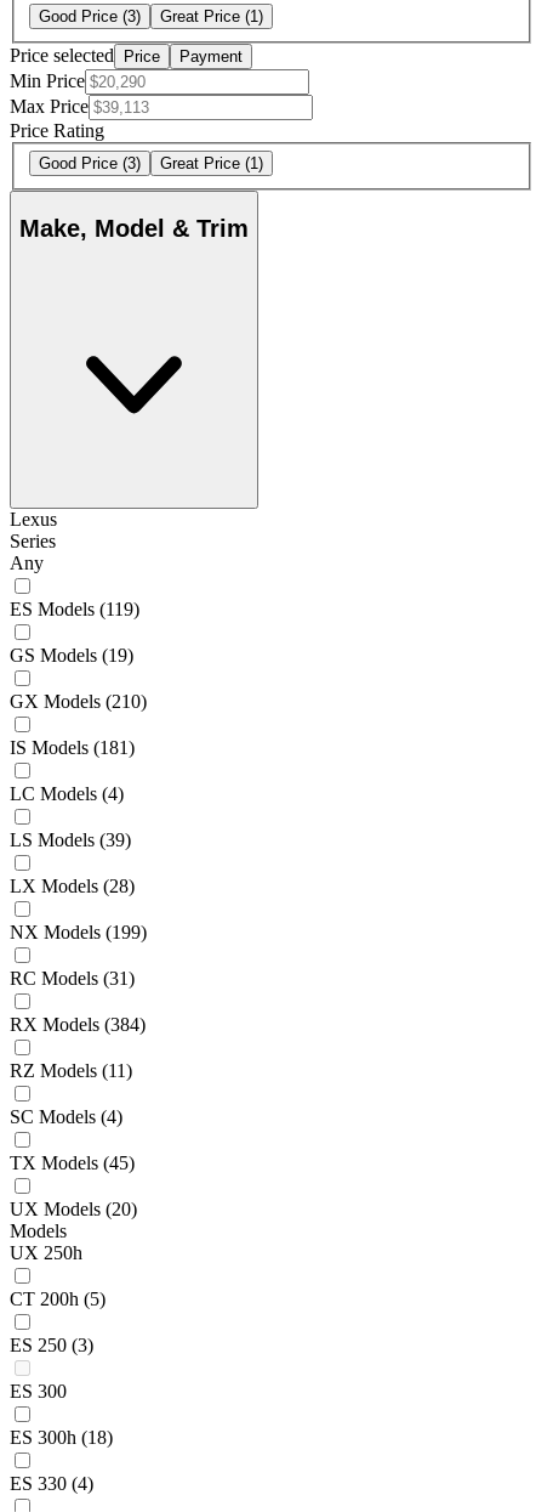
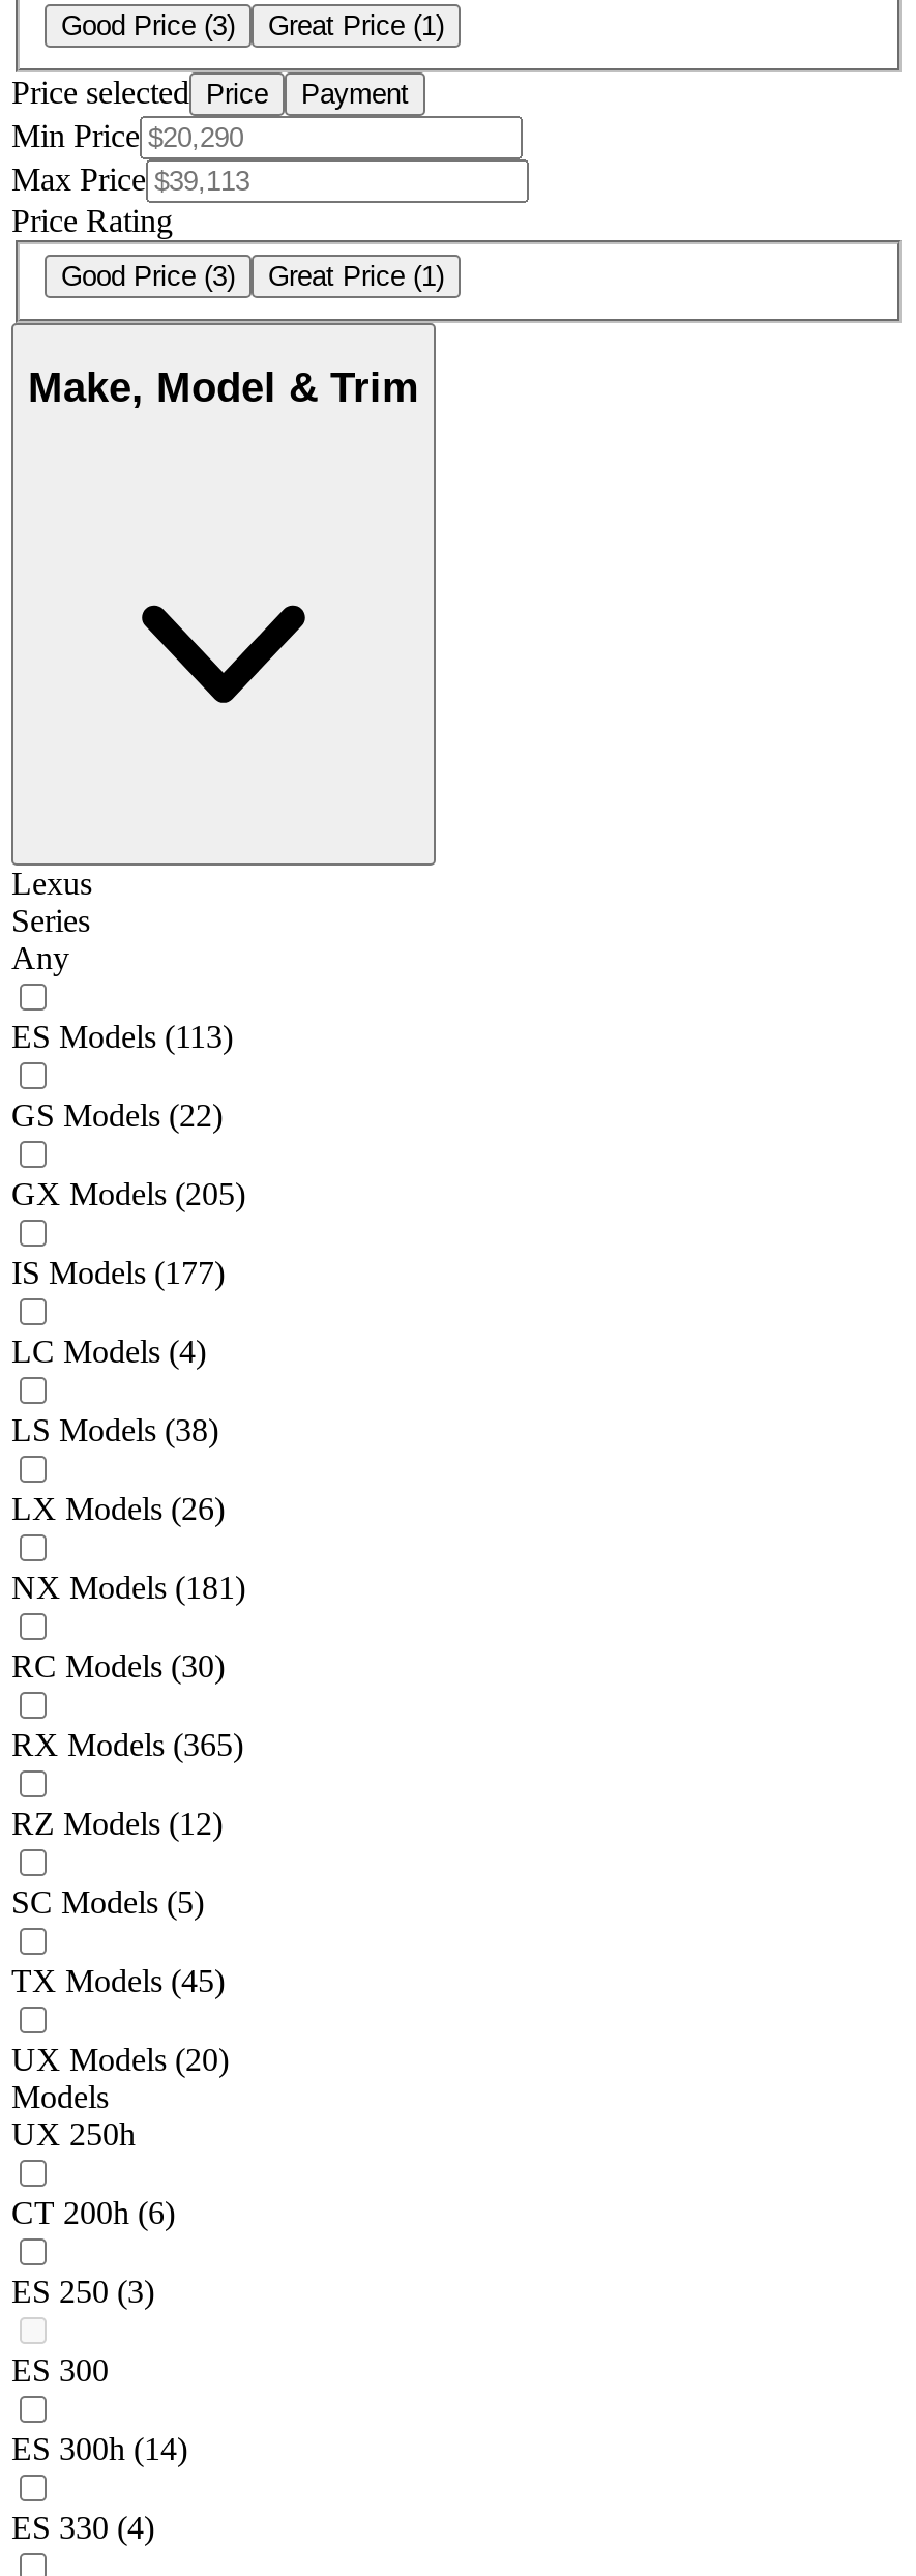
[10,599,139,620] ES Models (119) -> [11,1020,233,1055] ES Models (113)
[10,645,133,666] GS Models (19) -> [11,1098,223,1134] GS Models (22)
[10,692,147,712] GX Models (210) -> [11,1177,245,1212] GX Models (205)
[10,738,135,758] IS Models (181) -> [11,1256,225,1291] IS Models (177)
[10,830,131,851] LS Models (39) -> [11,1413,218,1448] LS Models (38)
[10,876,135,897] LX Models (28) -> [11,1492,225,1527] LX Models (26)
[10,922,147,943] NX Models (199) -> [11,1570,245,1606] NX Models (181)
[10,968,135,989] RC Models (31) -> [11,1649,225,1684] RC Models (30)
[10,1015,146,1035] RX Models (384) -> [11,1728,243,1763] RX Models (365)
[10,1061,132,1081] RZ Models (11) -> [11,1807,223,1842] RZ Models (12)
[10,1107,122,1128] SC Models (4) -> [11,1885,204,1920] SC Models (5)
[10,1289,106,1310] CT 200h (5) -> [11,2196,175,2231] CT 200h (6)
[10,1427,113,1448] ES 300h (18) -> [11,2432,187,2467] ES 300h (14)

